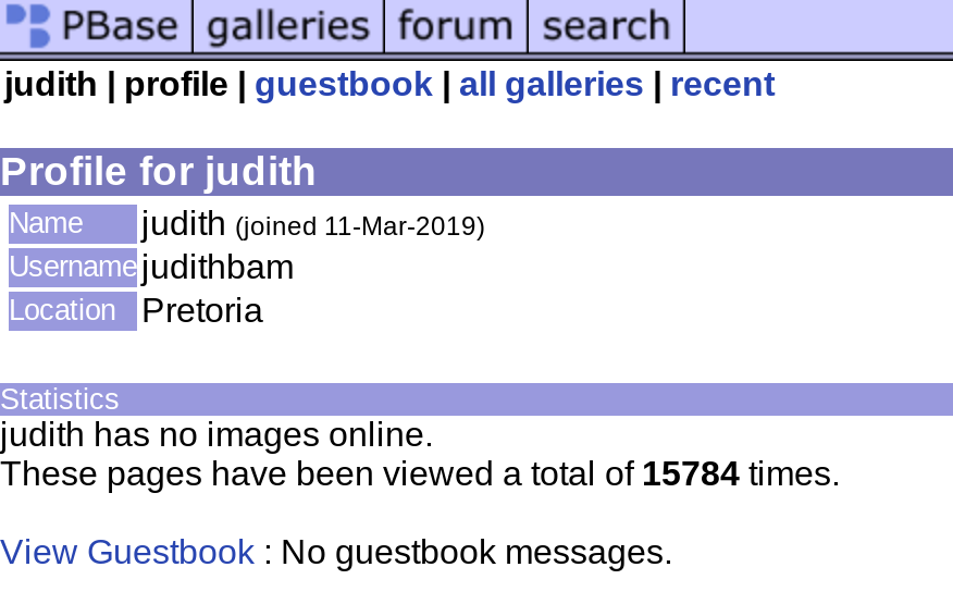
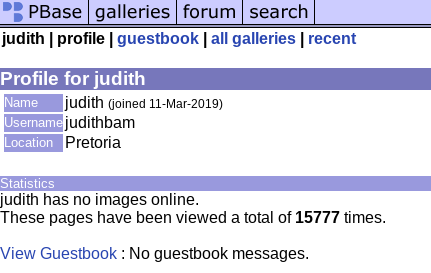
[0,455,840,492] These pages have been viewed a total of 15784 times. -> [0,209,386,226] These pages have been viewed a total of 15777 times.

